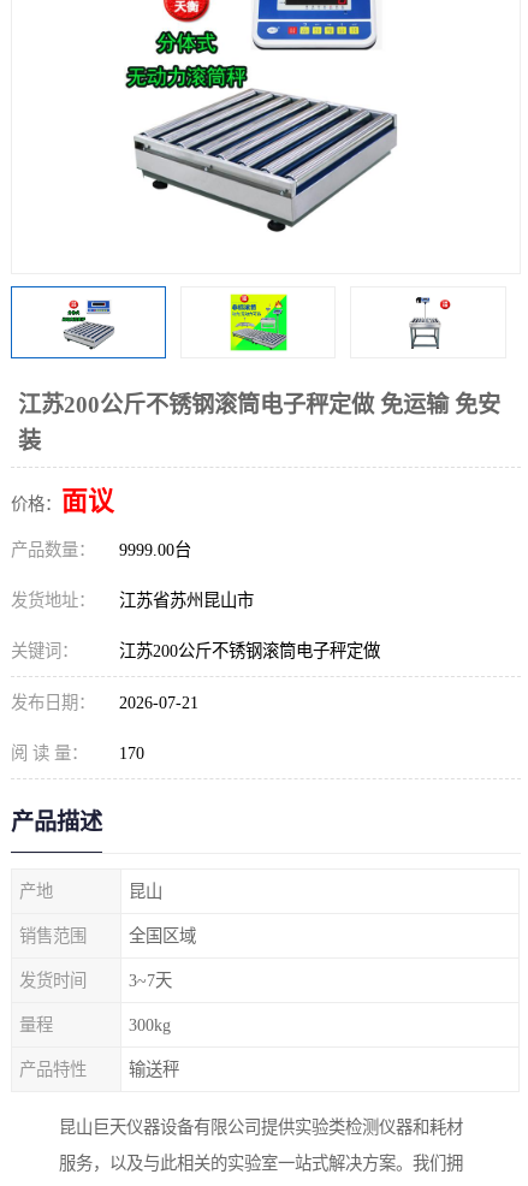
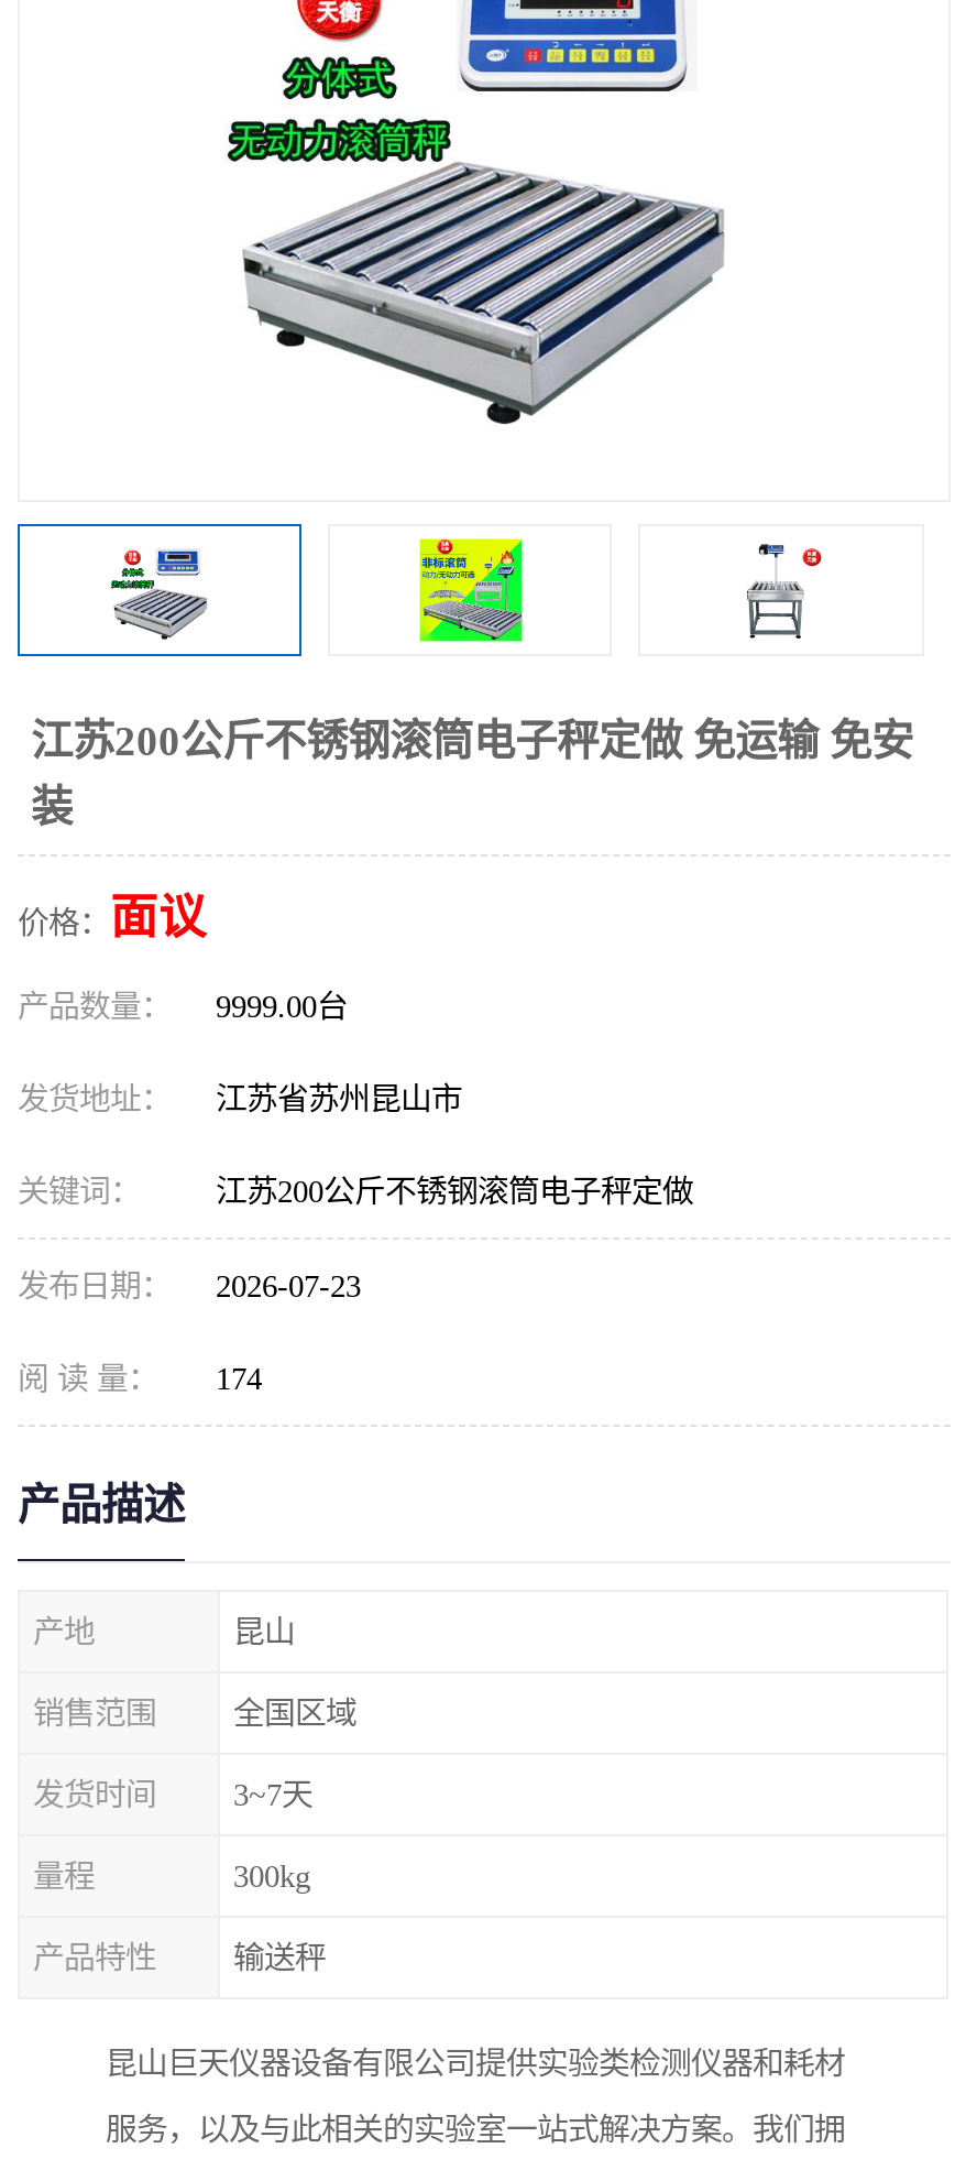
[11,693,198,712] 发布日期： 2026-07-21 -> [18,1268,361,1304] 发布日期： 2026-07-23
[11,743,144,763] 阅 读 量： 170 -> [18,1361,262,1396] 阅 读 量： 174

